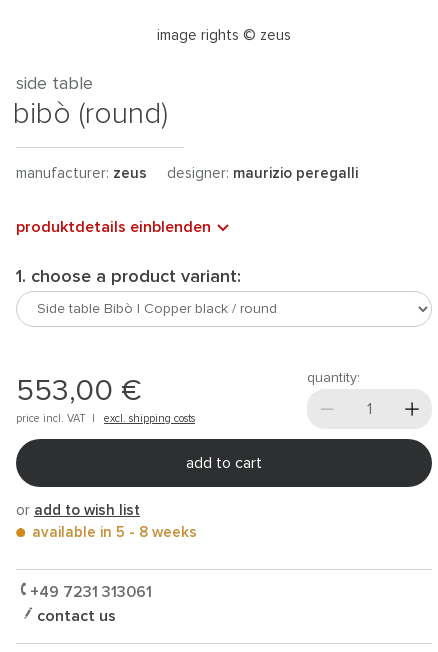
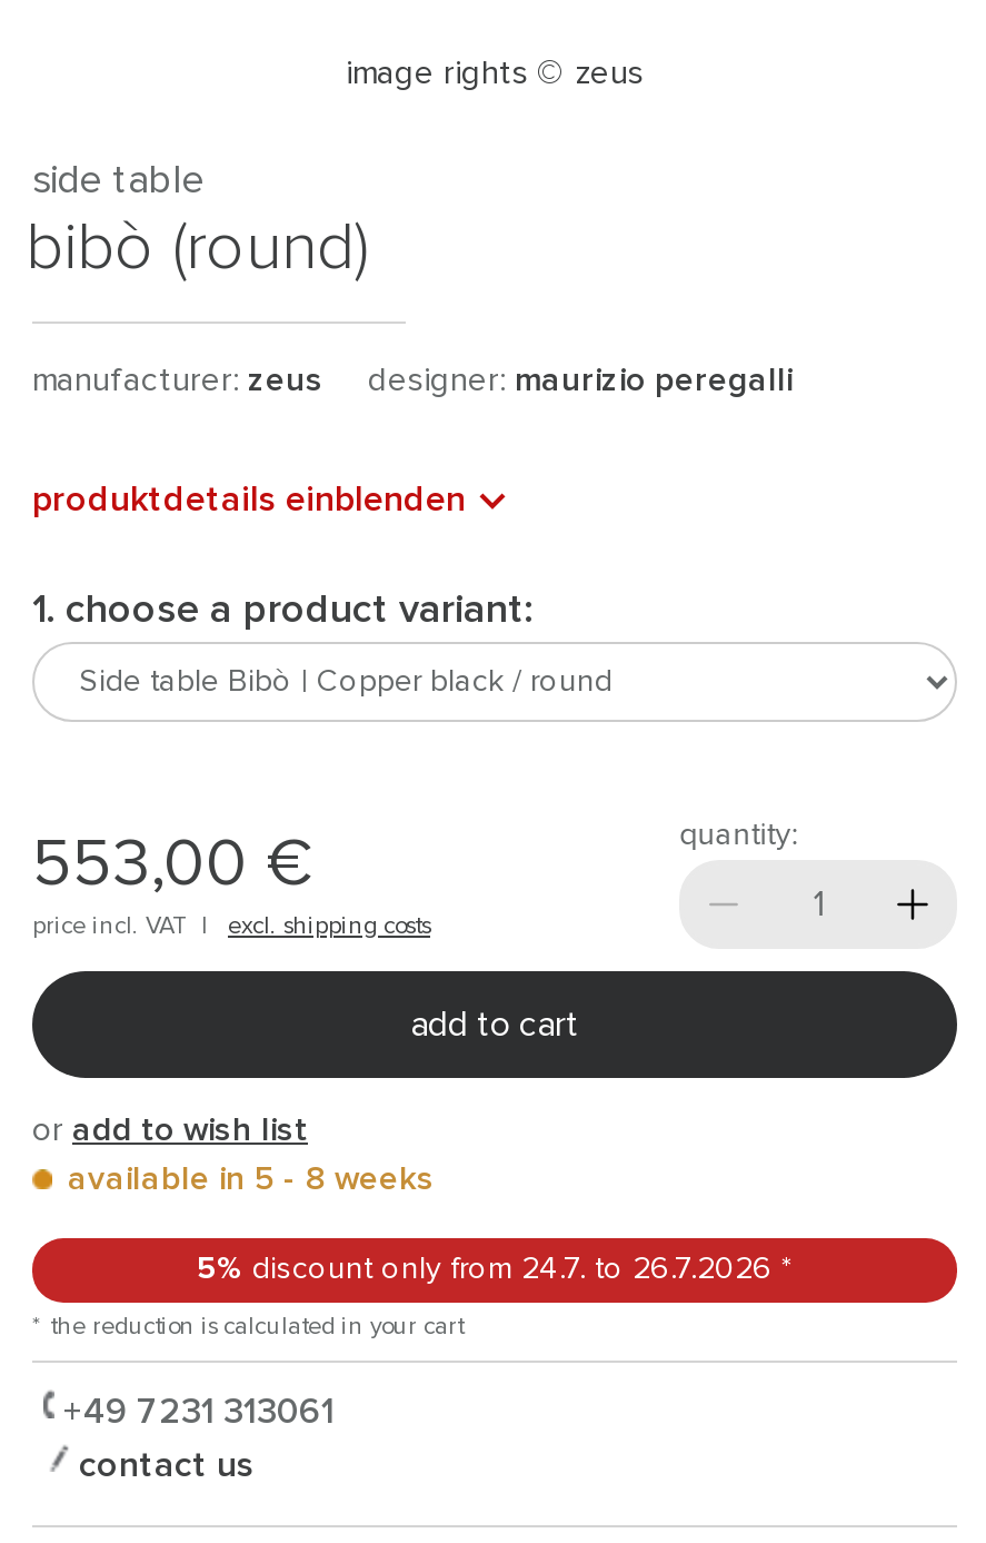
none -> [32,1254,793,1338] 5% discount only from 24.7. to 26.7.2026 * | * the reduction is calculated in your cart

